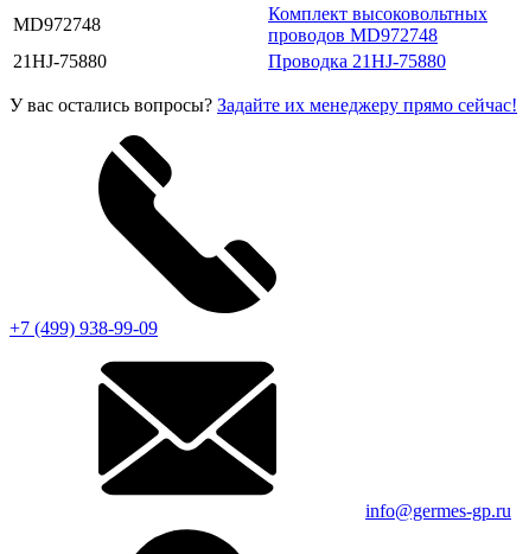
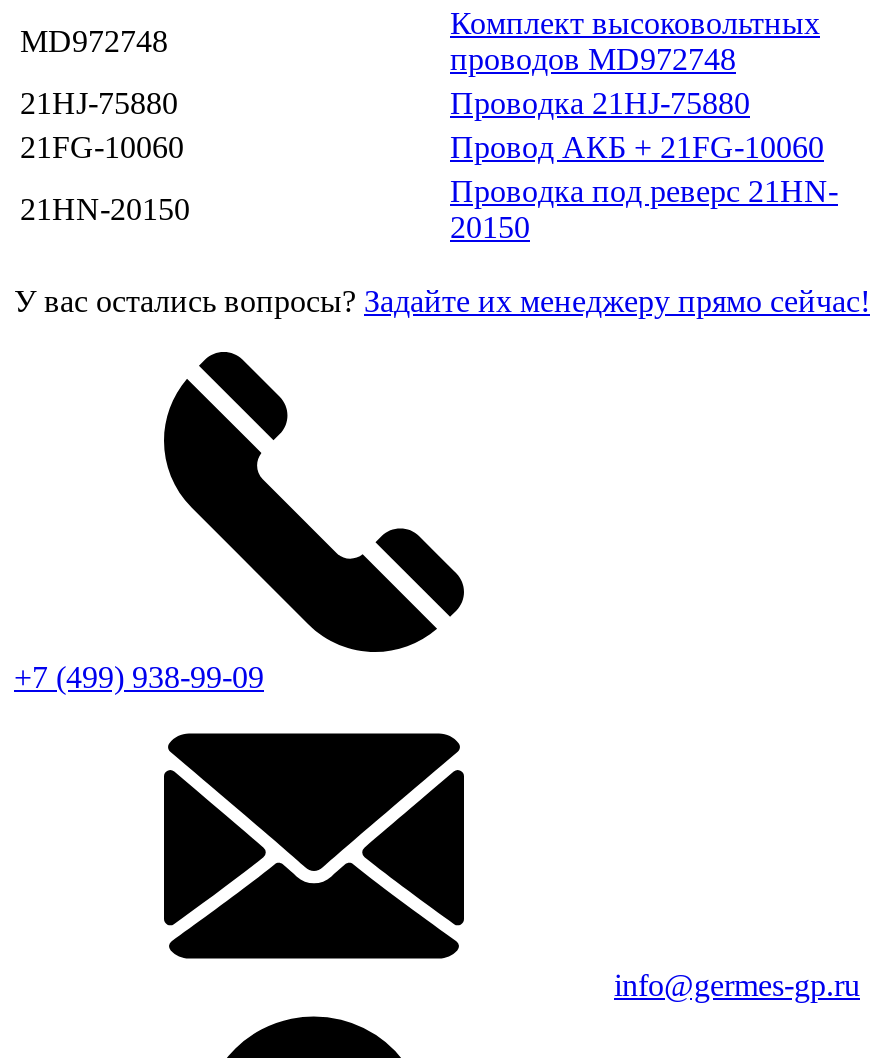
none -> [20,130,824,226] 21FG-10060 | Провод АКБ + 21FG-10060 | 21HN-20150
none -> [450,174,838,244] Проводка под реверс 21HN- | 20150

